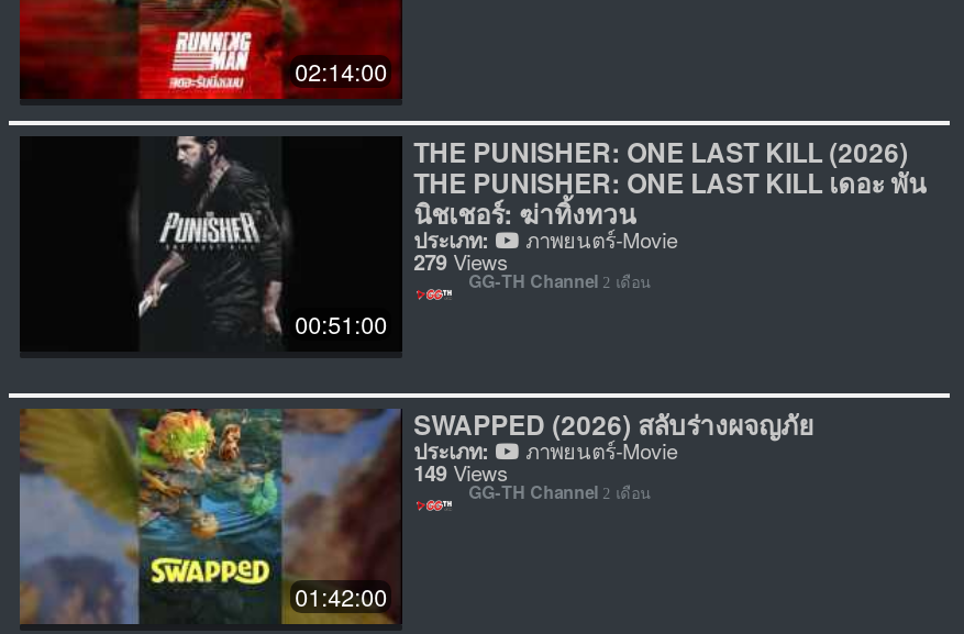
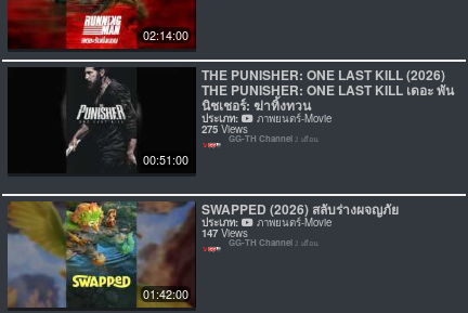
[414,246,508,277] 279Views -> [202,121,248,137] 275Views
[414,457,508,488] 149Views -> [202,225,248,241] 147Views

